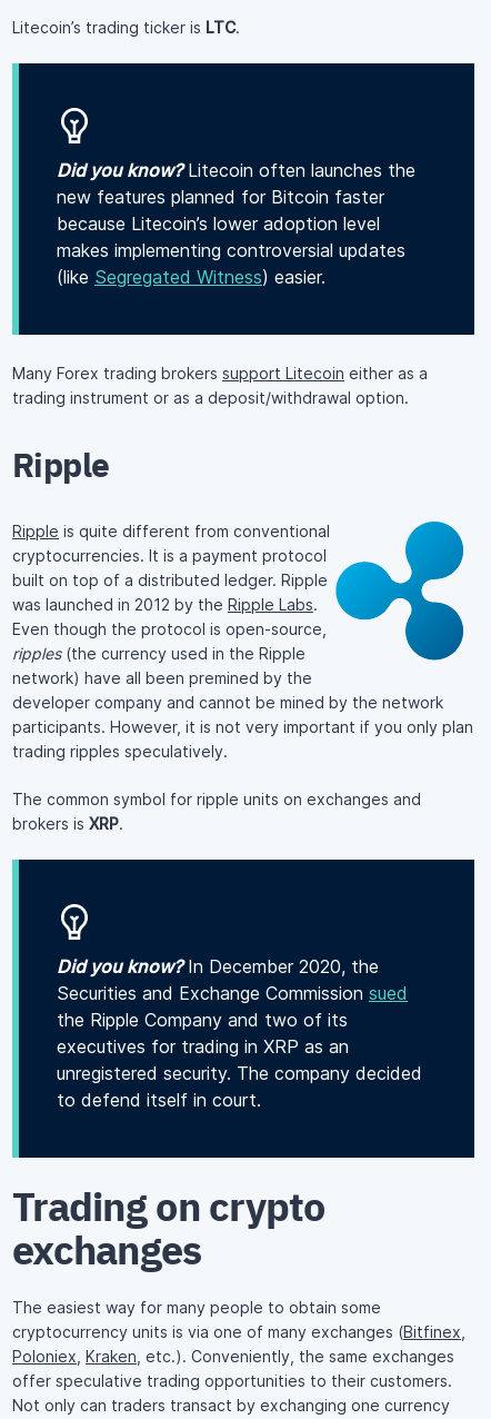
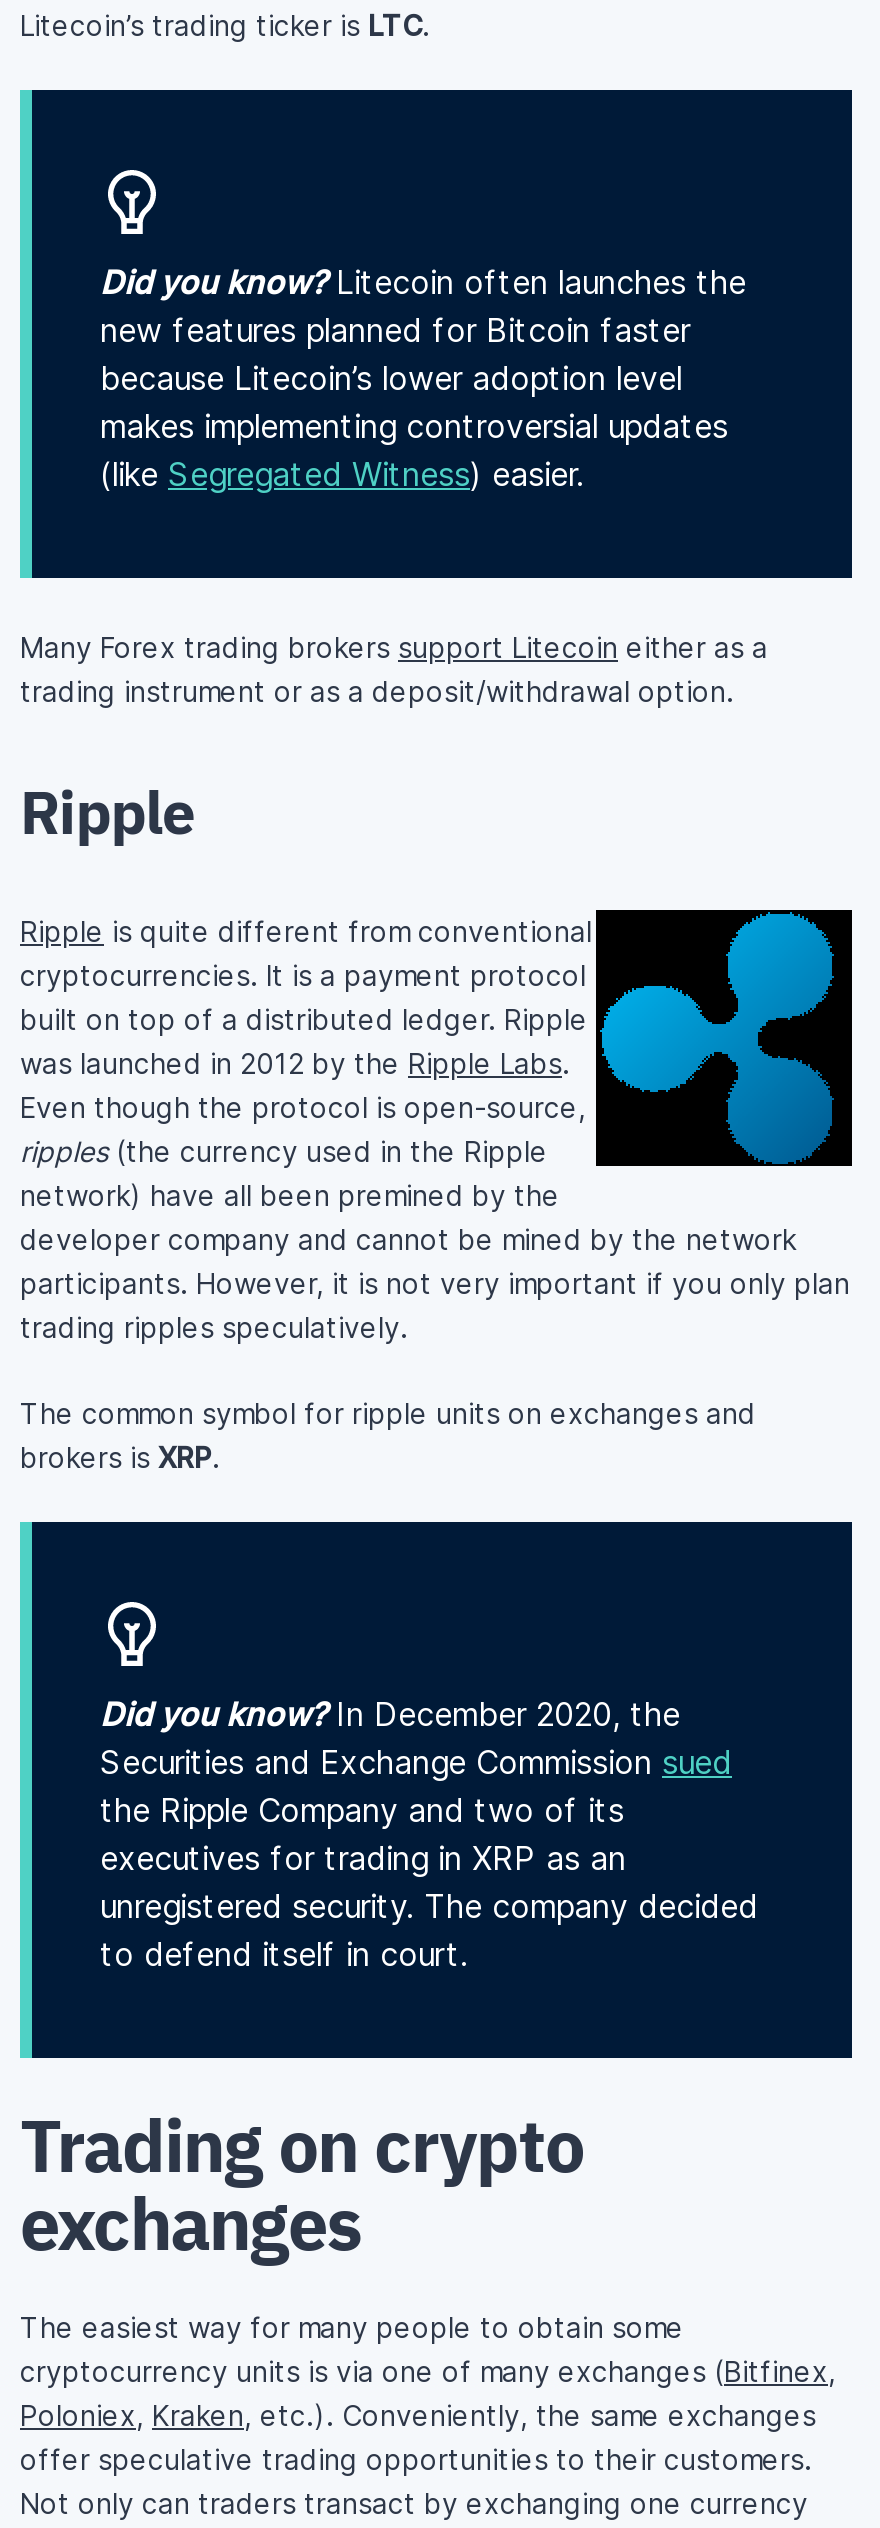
[332,519,474,662] [image] -> [594,908,854,1168] [image]

